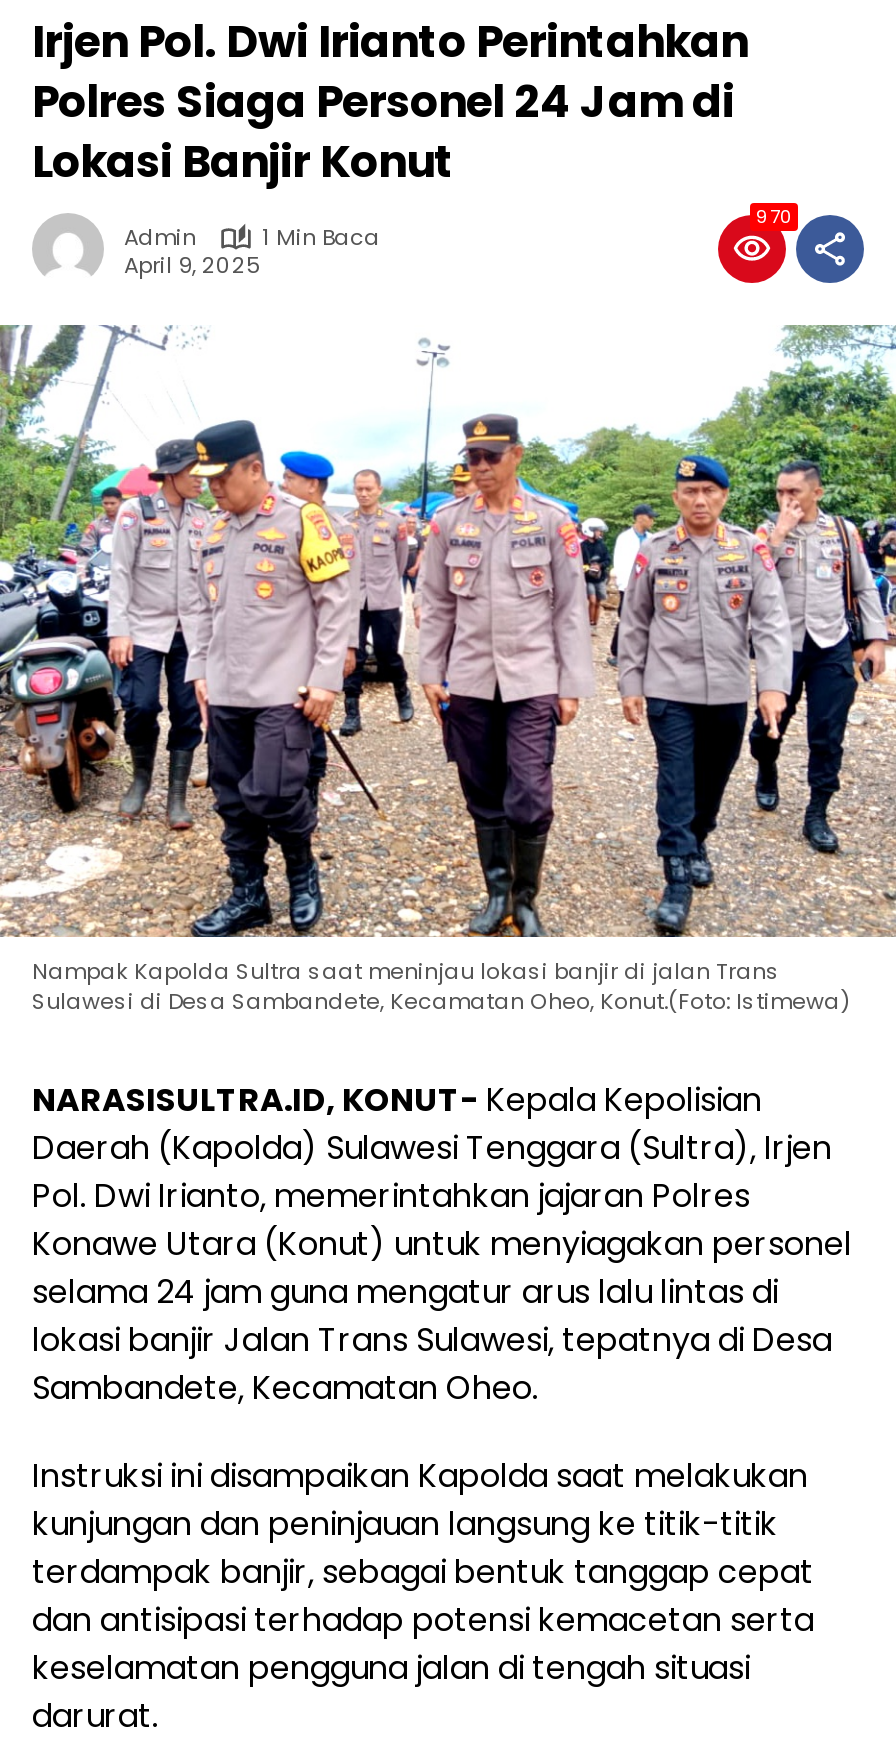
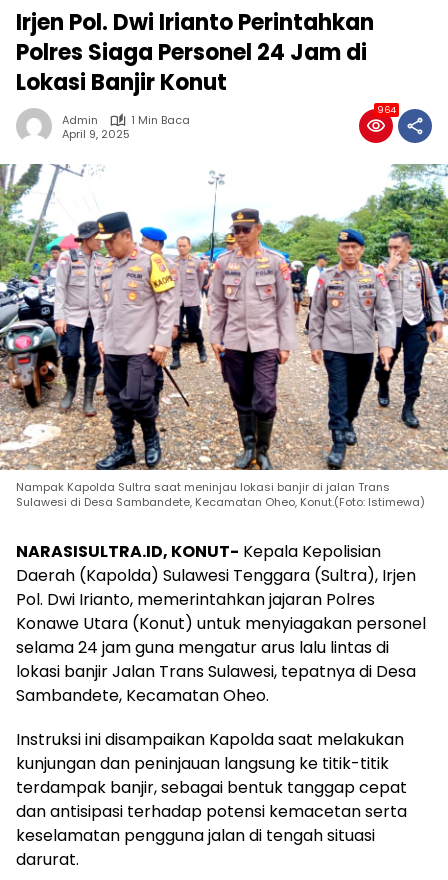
[756,205,792,229] 970 -> [377,104,396,116] 964

